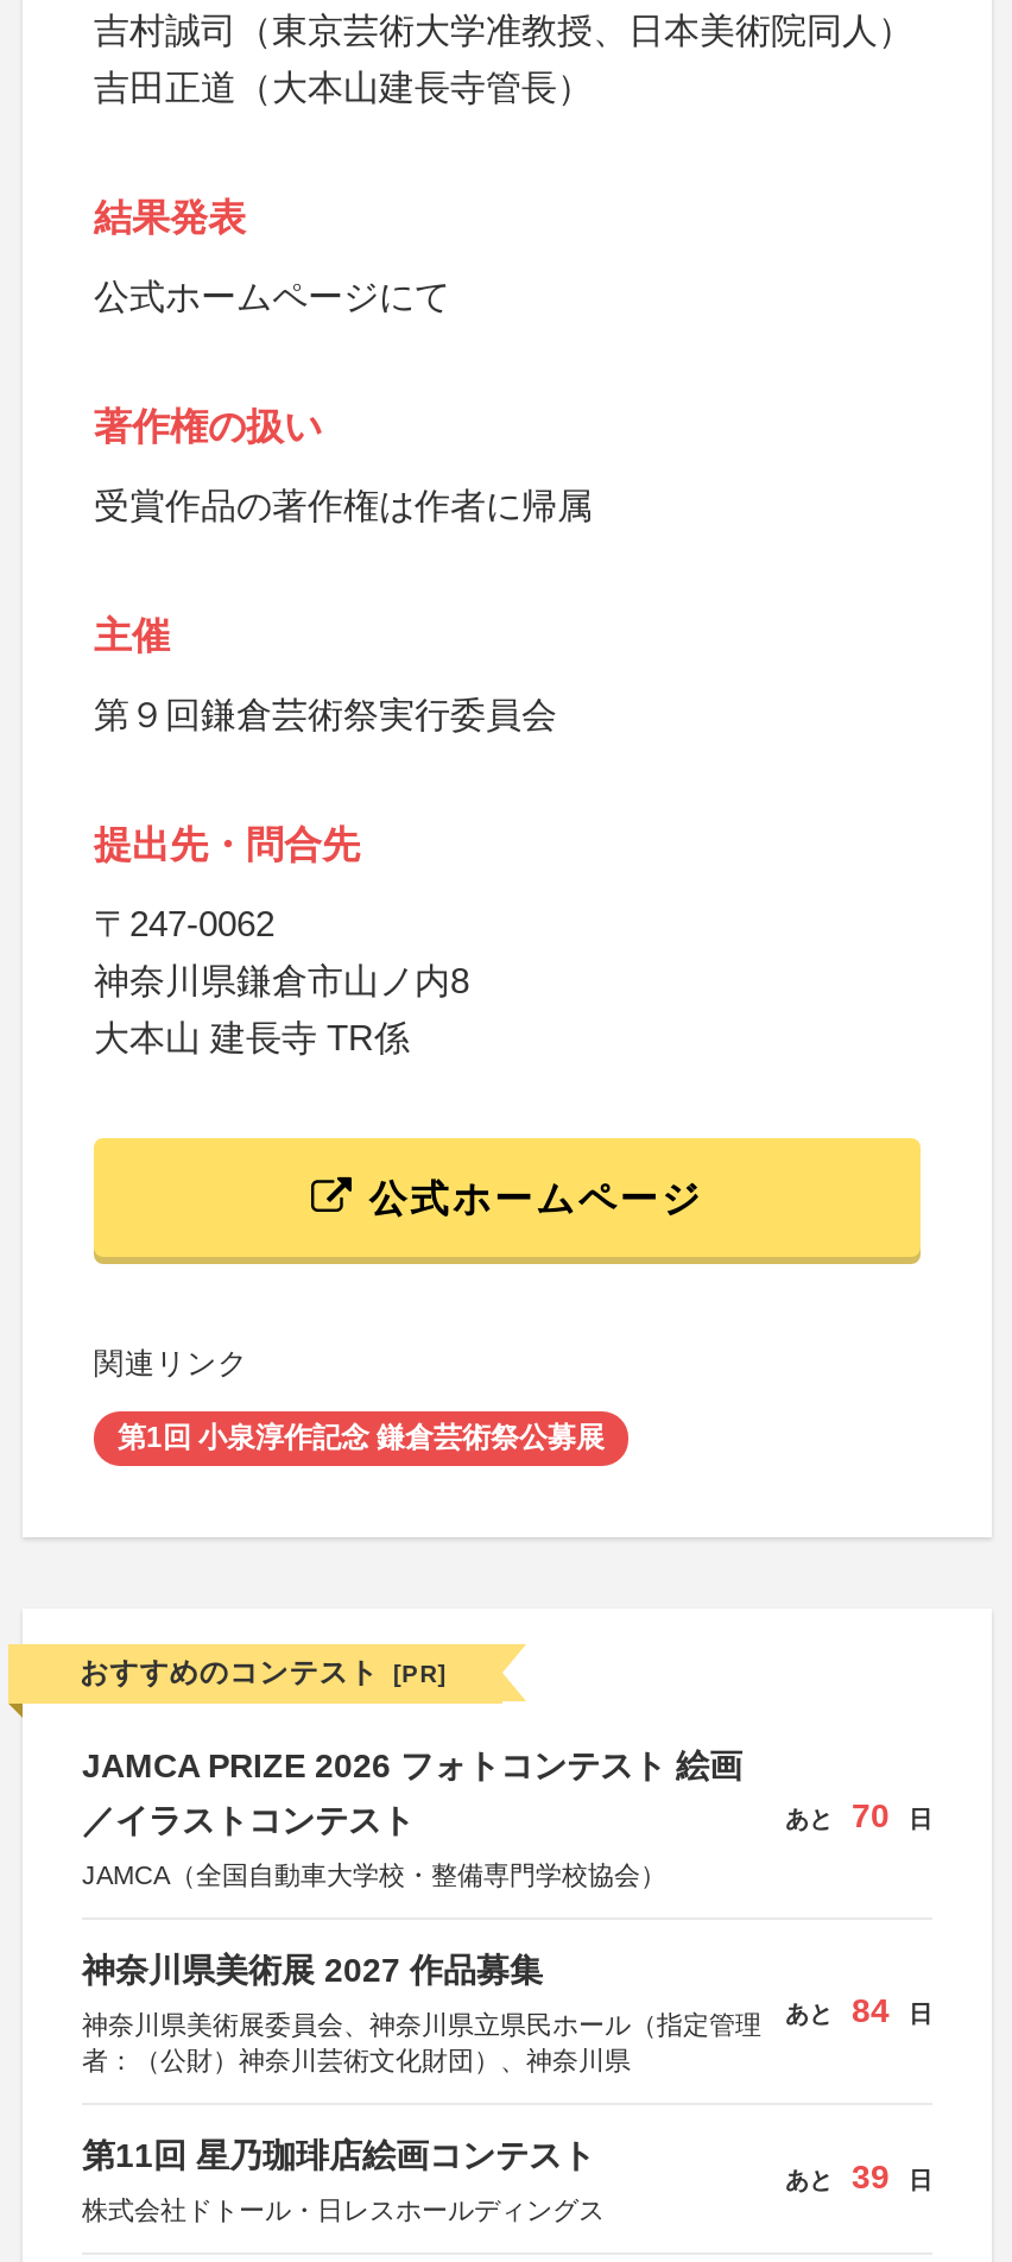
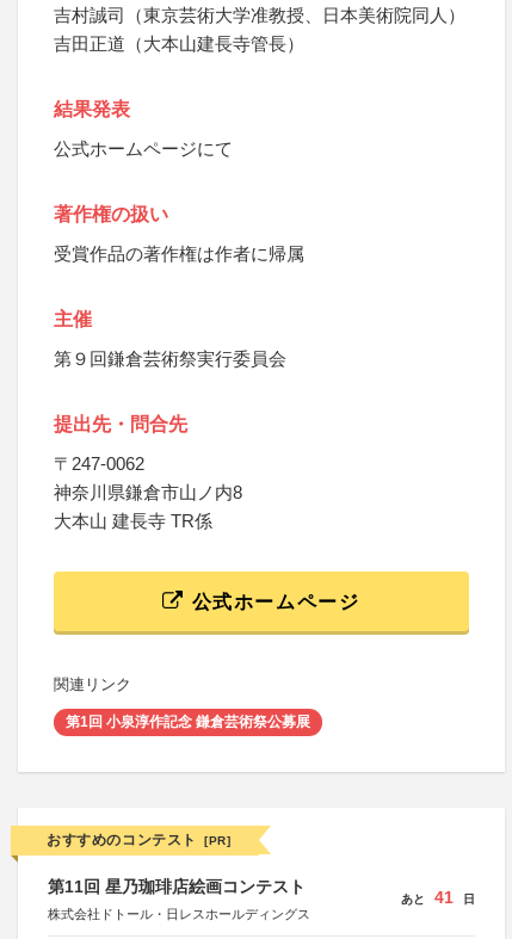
[82,1746,742,1889] JAMCA PRIZE 2026 フォトコンテスト 絵画 | ／イラストコンテスト | JAMCA（全国自動車大学校・整備専門学校協会） -> none
[785,1796,932,1834] あと | 70 | 日 -> none
[82,1951,761,2074] 神奈川県美術展 2027 作品募集 | 神奈川県美術展委員会、神奈川県立県民ホール（指定管理 | 者：（公財）神奈川芸術文化財団）、神奈川県 -> none
[785,1991,932,2029] あと | 84 | 日 -> none
[785,2157,932,2195] あと 39 日 -> [401,888,475,907] あと 41 日

